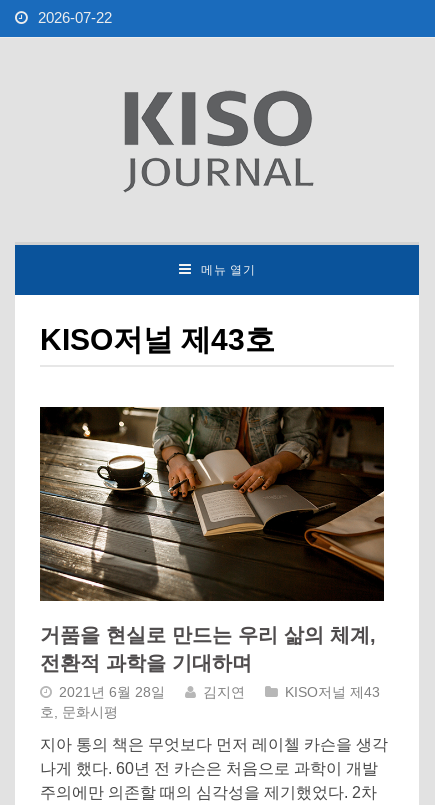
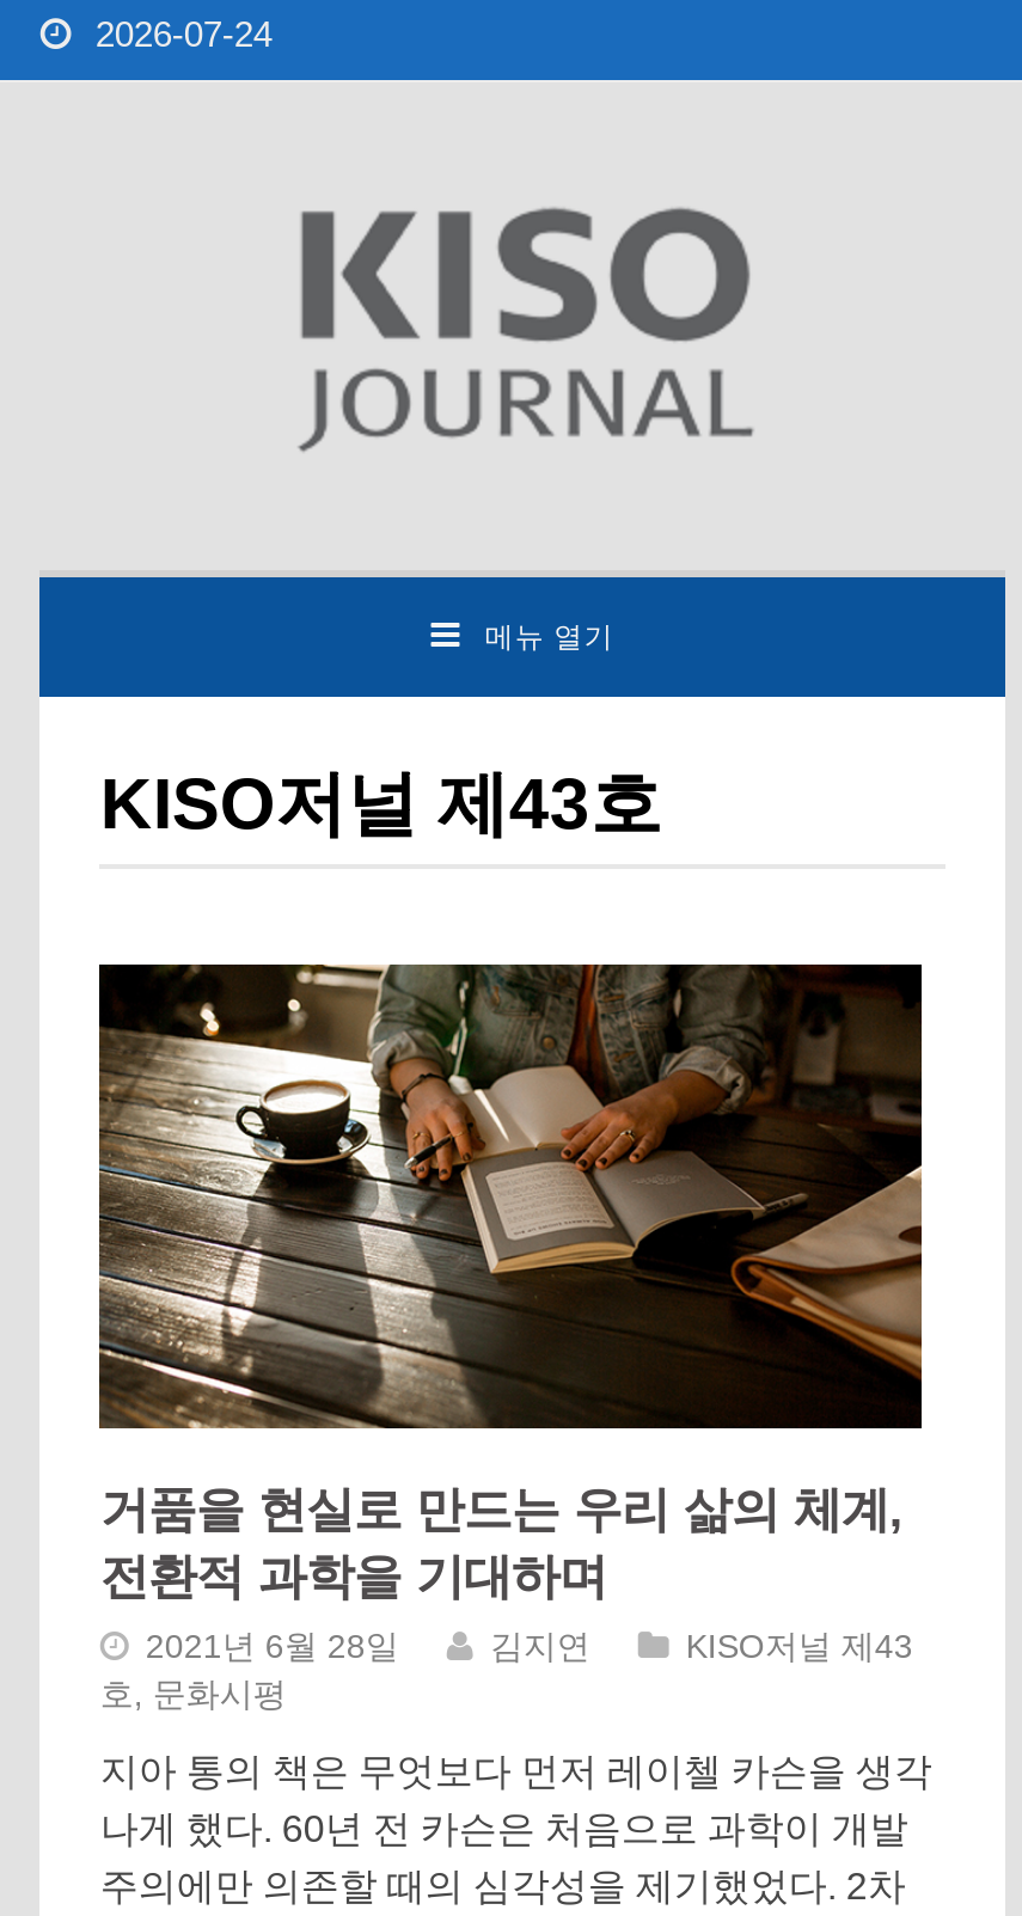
[38,9,112,26] 2026-07-22 -> [95,13,272,54] 2026-07-24

